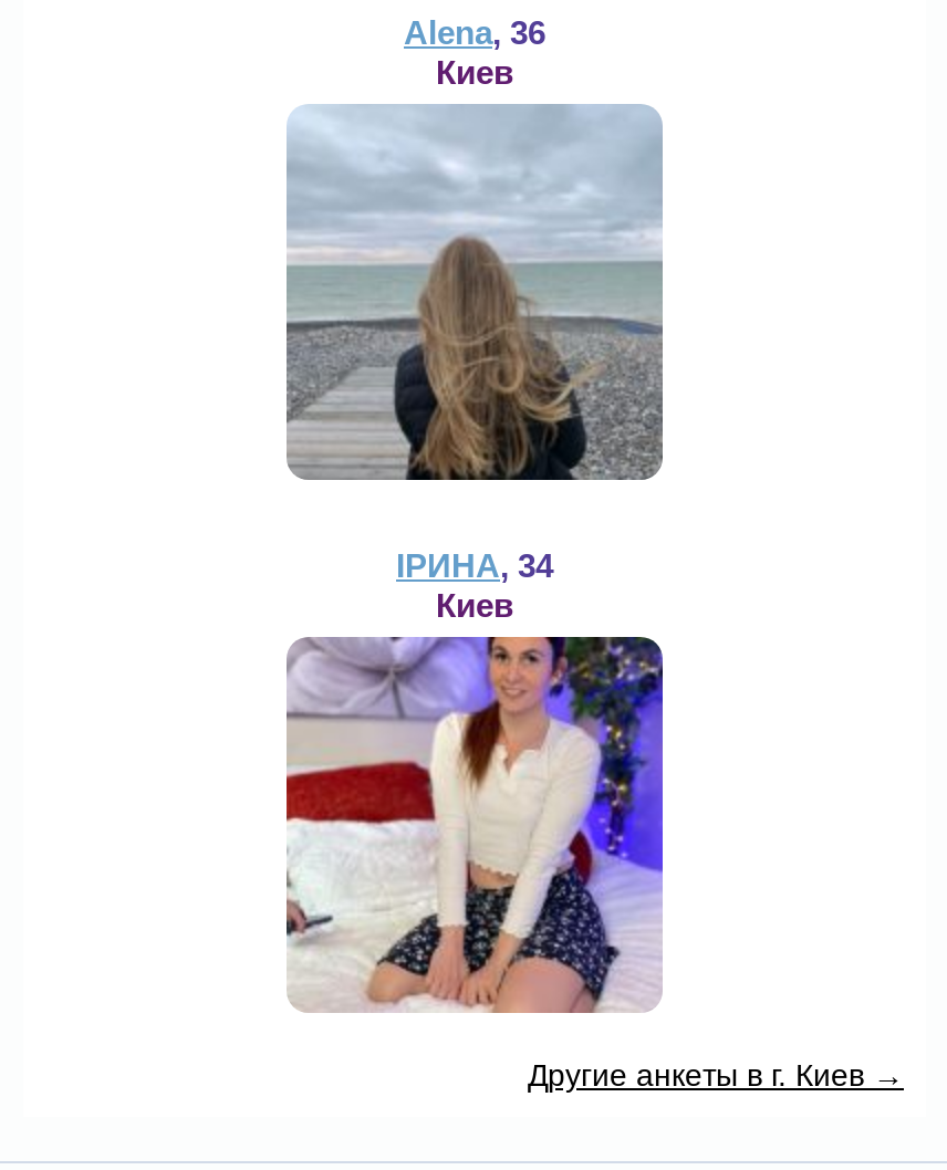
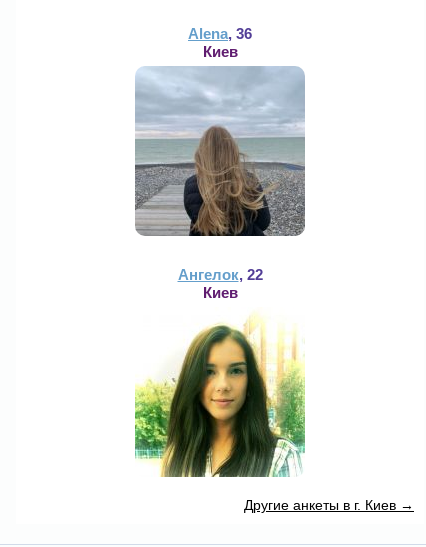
[396,547,553,585] ІРИНА, 34 -> [177,266,262,283] Ангелок, 22
[284,635,665,1015] [image] -> [134,307,306,478] [image]

